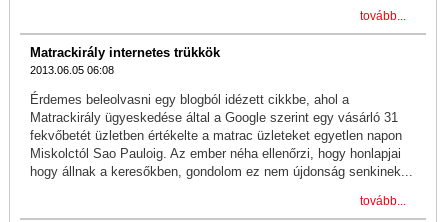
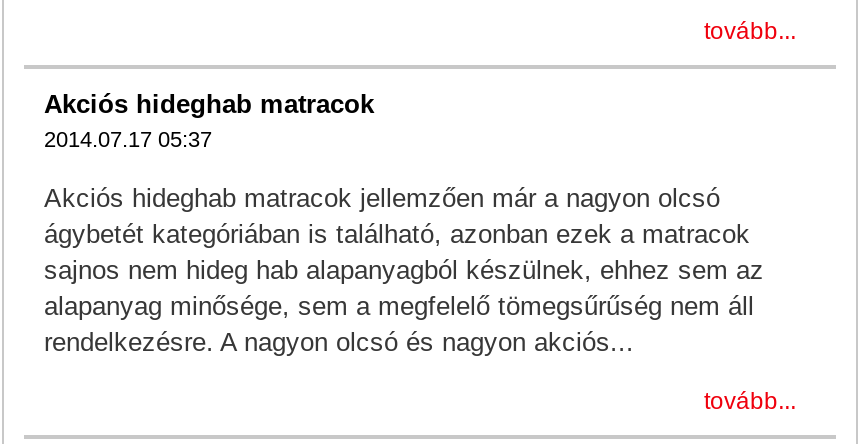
[30,45,220,76] Matrackirály internetes trükkök | 2013.06.05 06:08 -> [44,88,374,150] Akciós hideghab matracok | 2014.07.17 05:37
[30,92,413,179] Érdemes beleolvasni egy blogból idézett cikkbe, ahol a | Matrackirály ügyeskedése által a Google szerint egy vásárló 31 | fekvőbetét üzletben értékelte a matrac üzleteket egyetlen napon | Miskolctól Sao Pauloig. Az ember néha ellenőrzi, hogy honlapjai | hogy állnak a keresőkben, gondolom ez nem újdonság senkinek... -> [44,182,764,356] Akciós hideghab matracok jellemzően már a nagyon olcsó | ágybetét kategóriában is található, azonban ezek a matracok | sajnos nem hideg hab alapanyagból készülnek, ehhez sem az | alapanyag minősége, sem a megfelelő tömegsűrűség nem áll | rendelkezésre. A nagyon olcsó és nagyon akciós...

